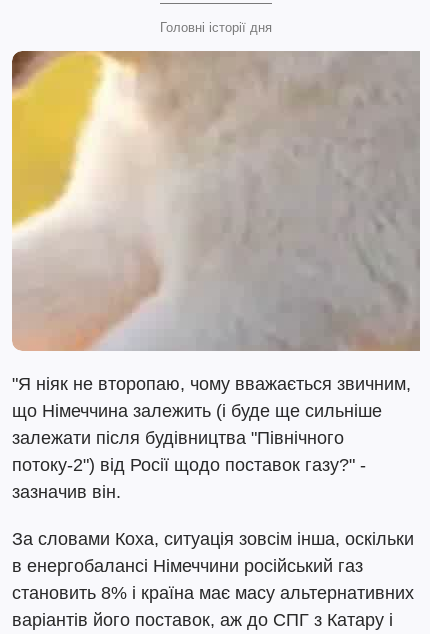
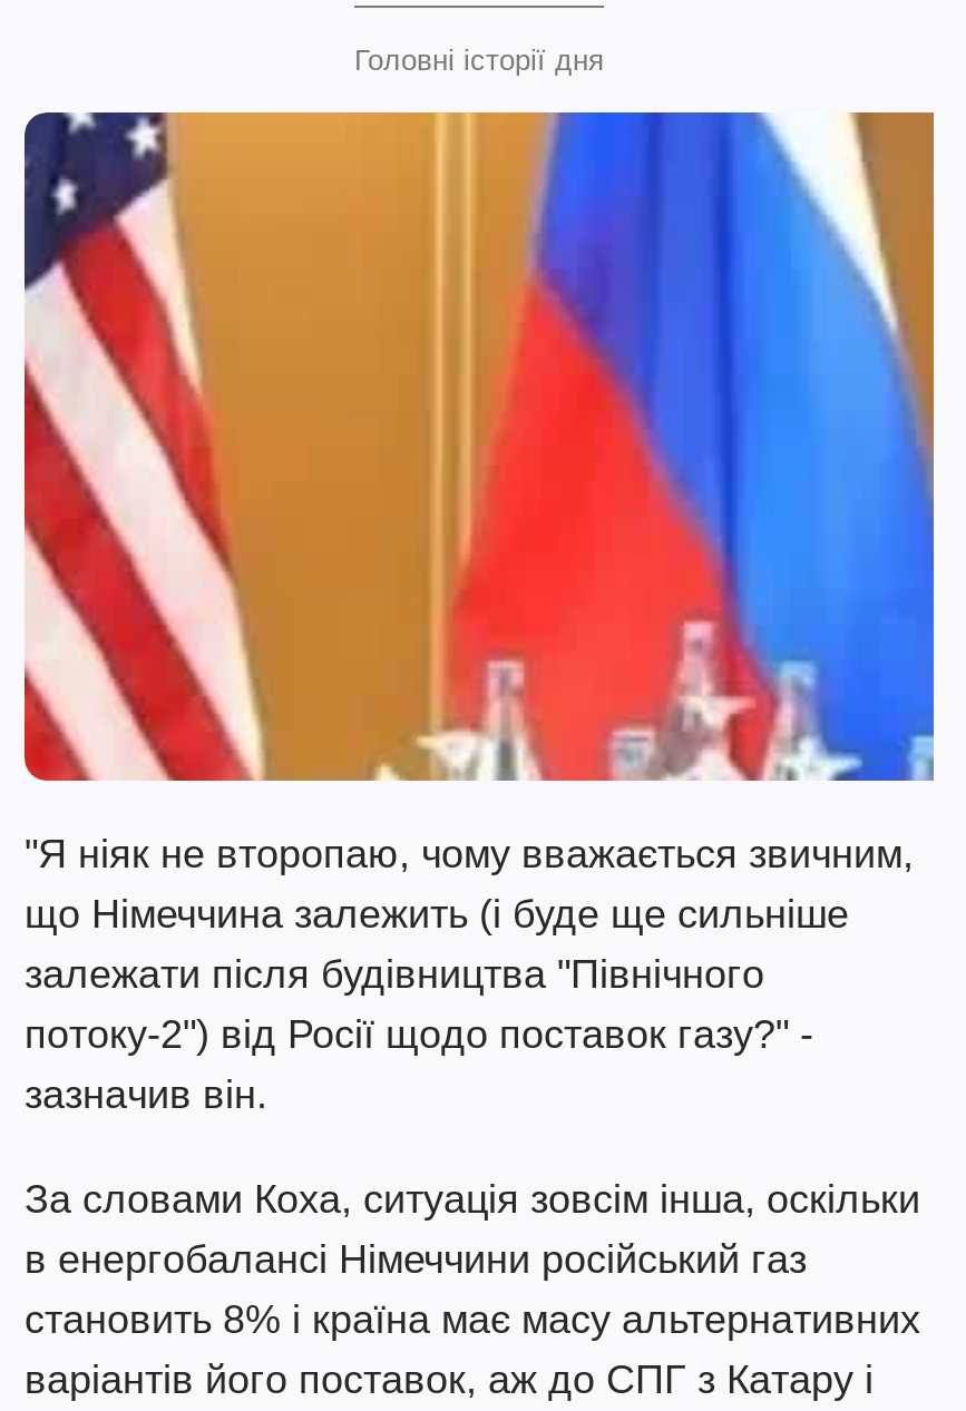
[11,50,421,352] [image] -> [22,110,936,783] [image]

